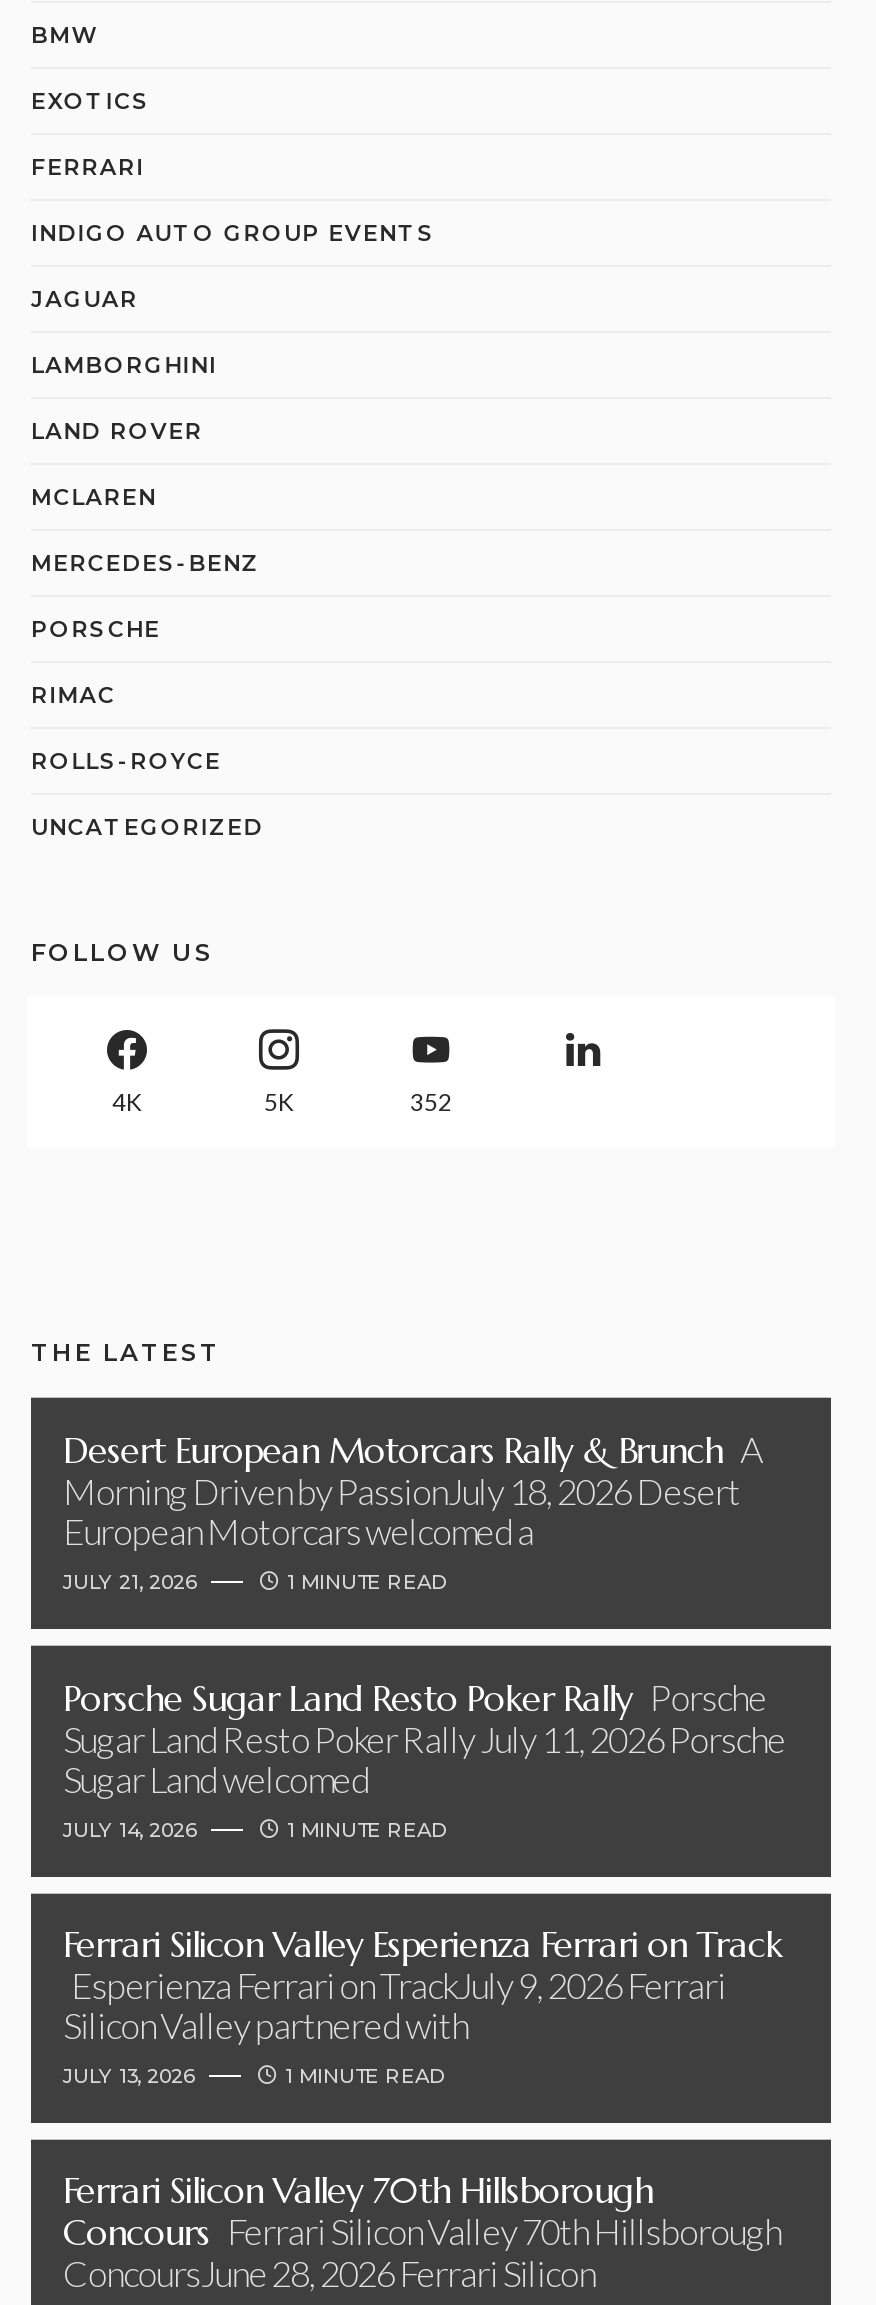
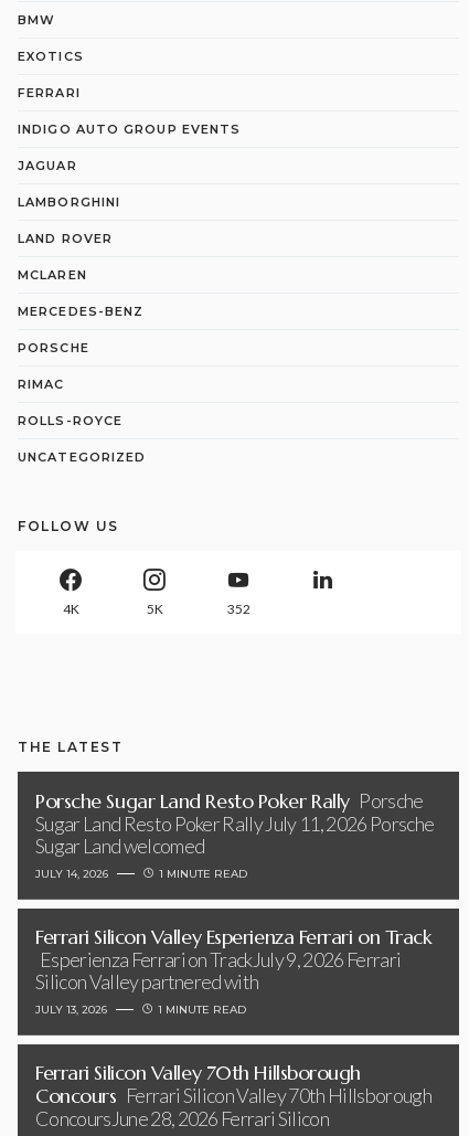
[63,1428,763,1596] Desert European Motorcars Rally & Brunch A | Morning Driven by PassionJuly 18, 2026 Desert | European Motorcars welcomed a | JULY 21, 2026 | 1 MINUTE READ -> none

